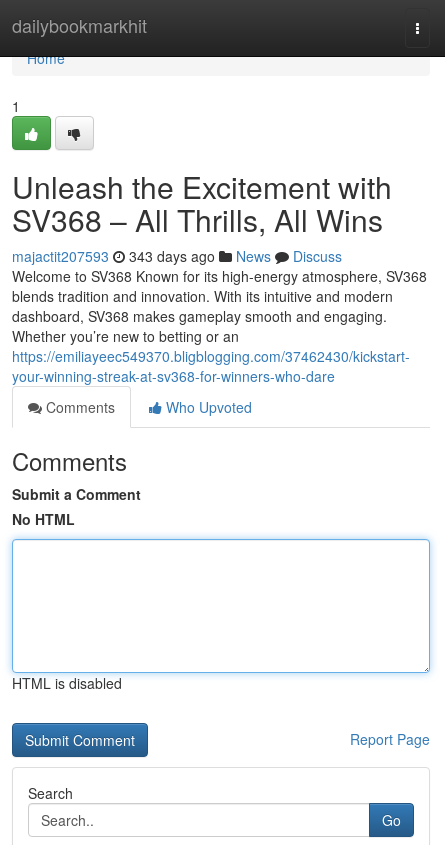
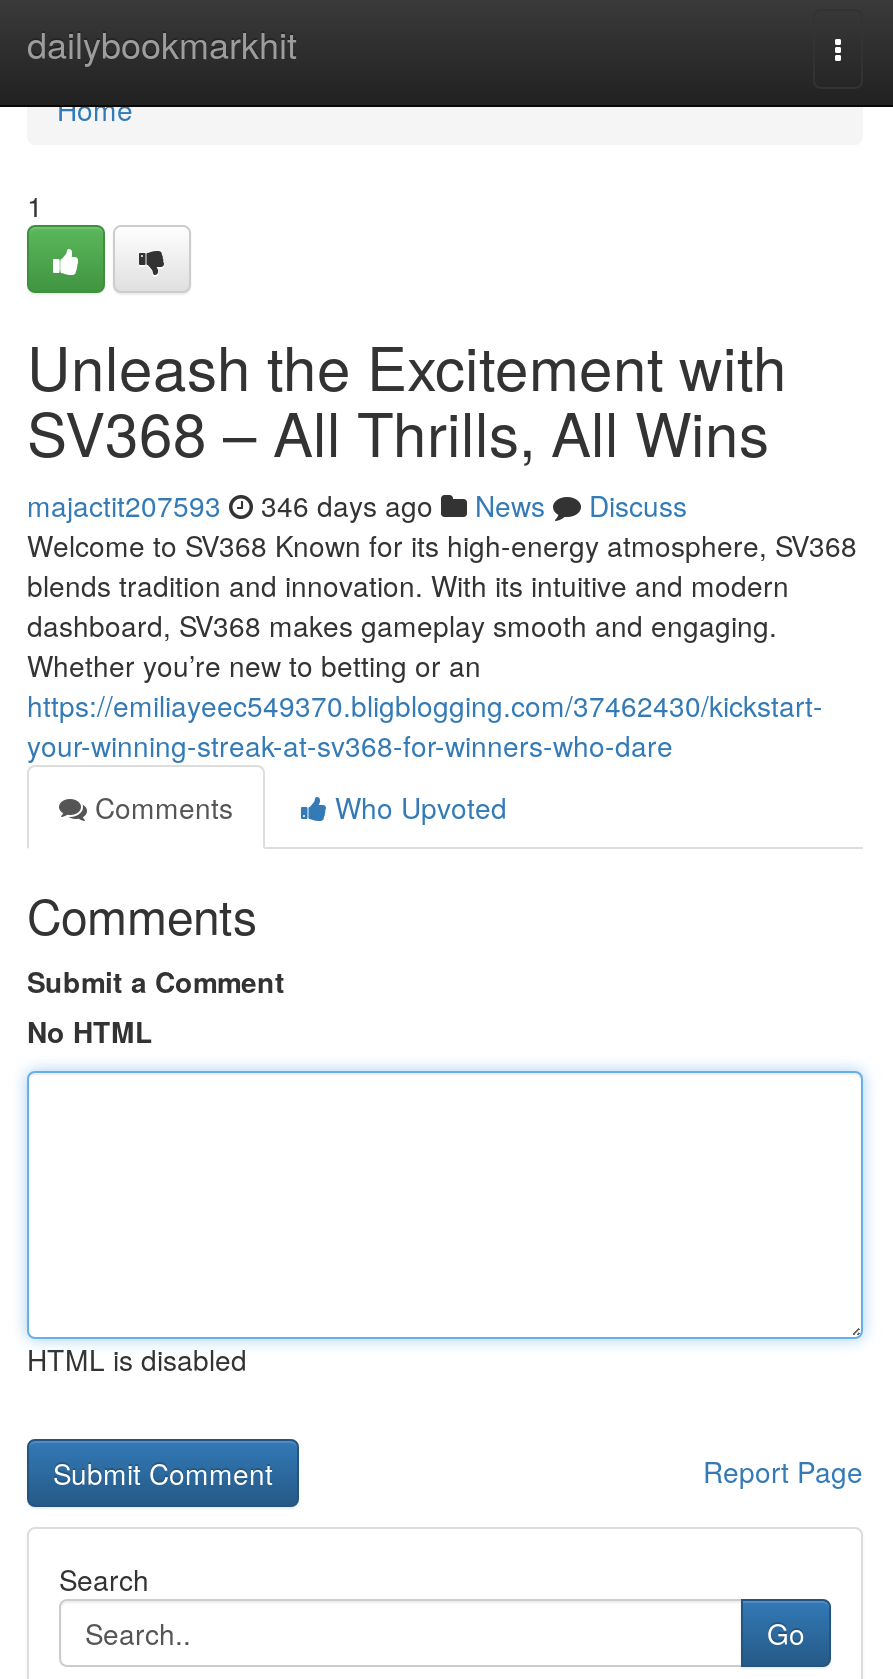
[12,246,342,266] majactit207593 343 days ago News Discuss -> [27,485,687,525] majactit207593 346 days ago News Discuss

